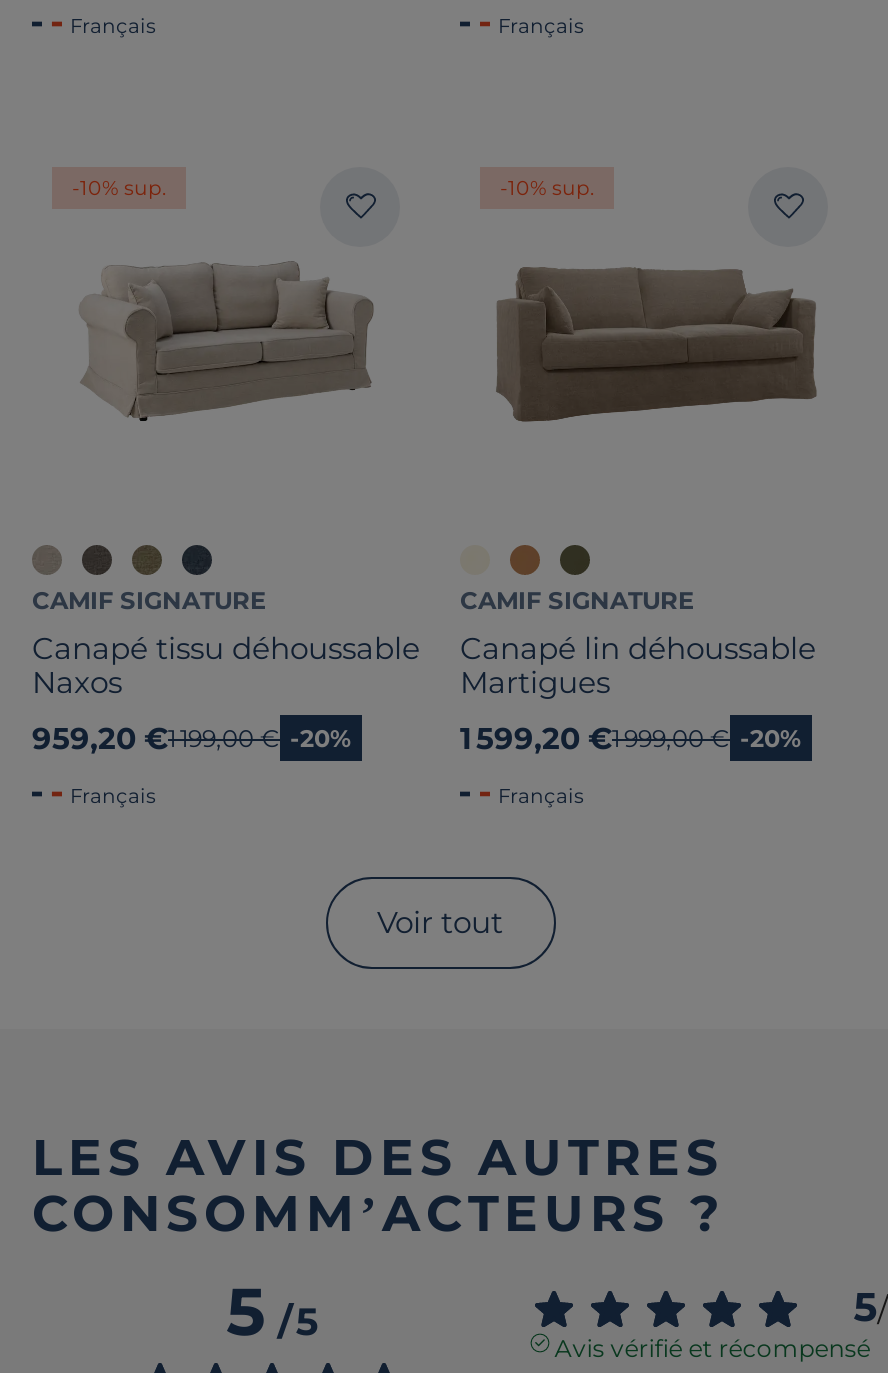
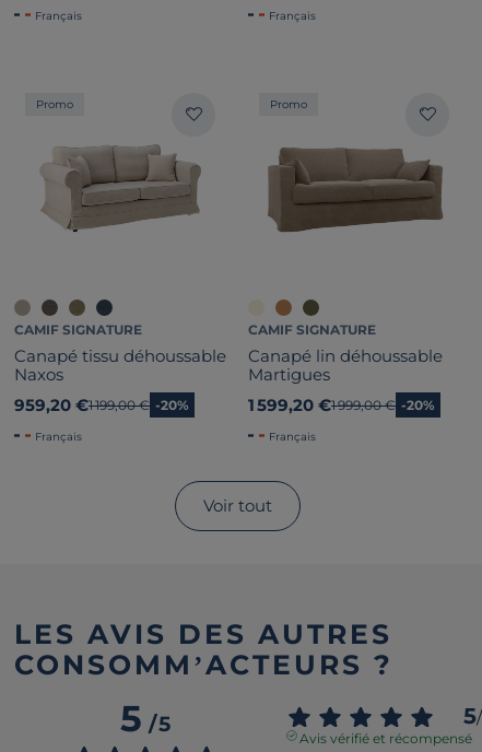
[72,175,166,201] -10% sup. -> [36,97,73,111] Promo
[500,175,594,201] -10% sup. -> [270,97,307,111] Promo

